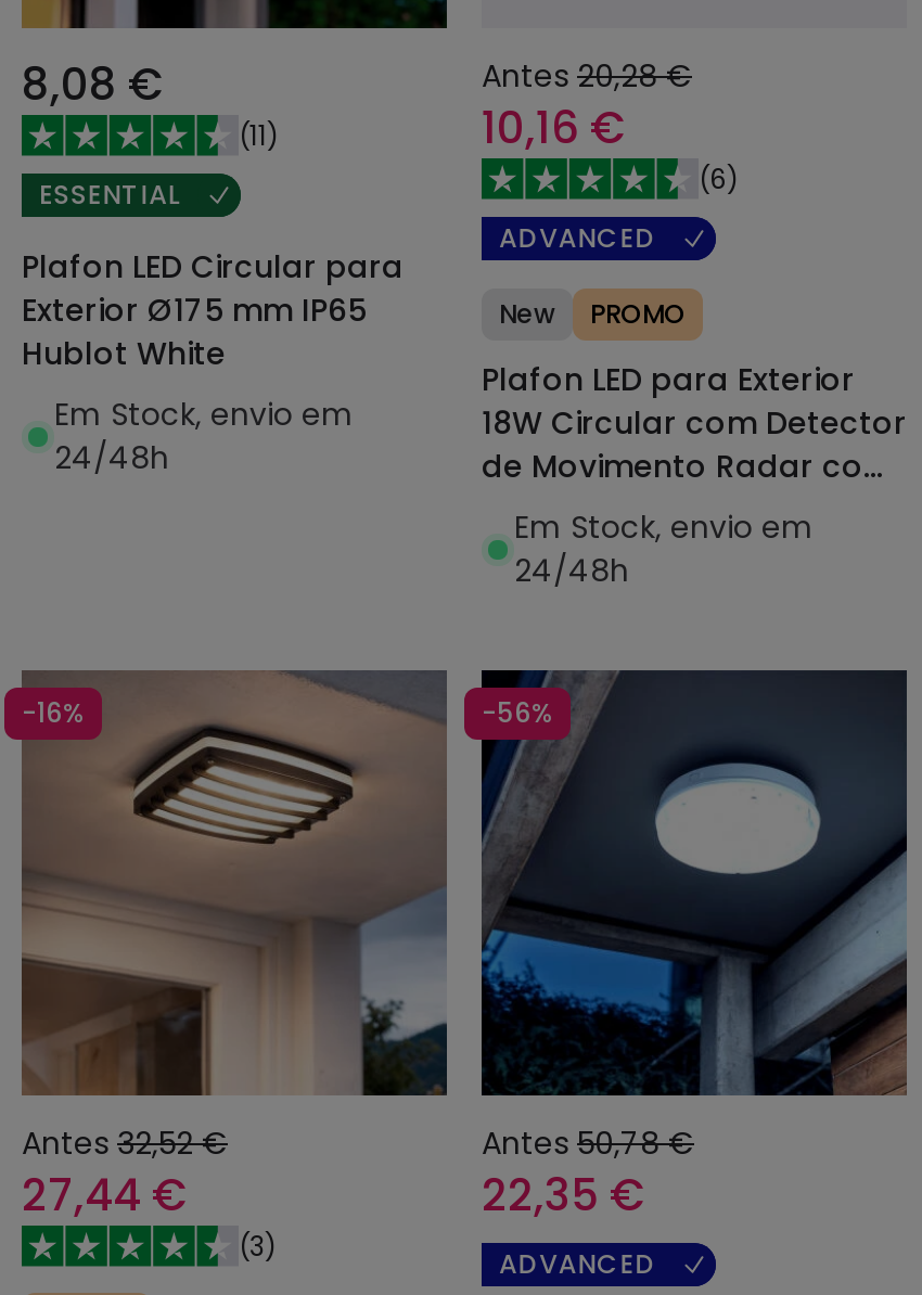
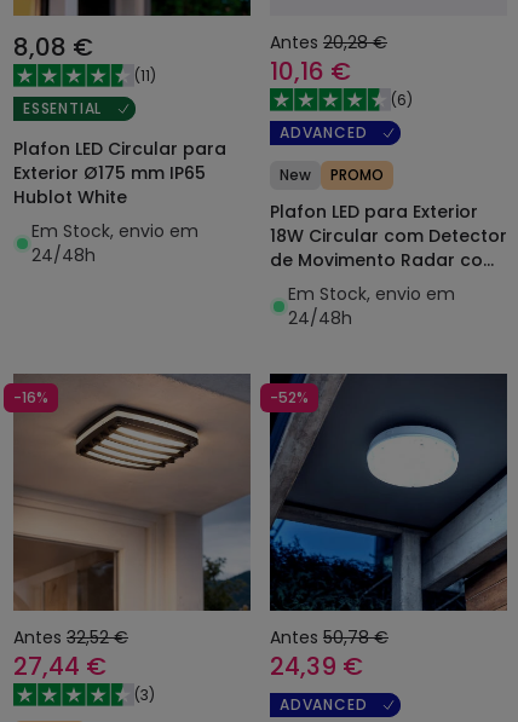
[482,694,553,731] -56% -> [270,387,309,408] -52%
[482,1165,646,1226] 22,35 € -> [270,650,363,683] 24,39 €

